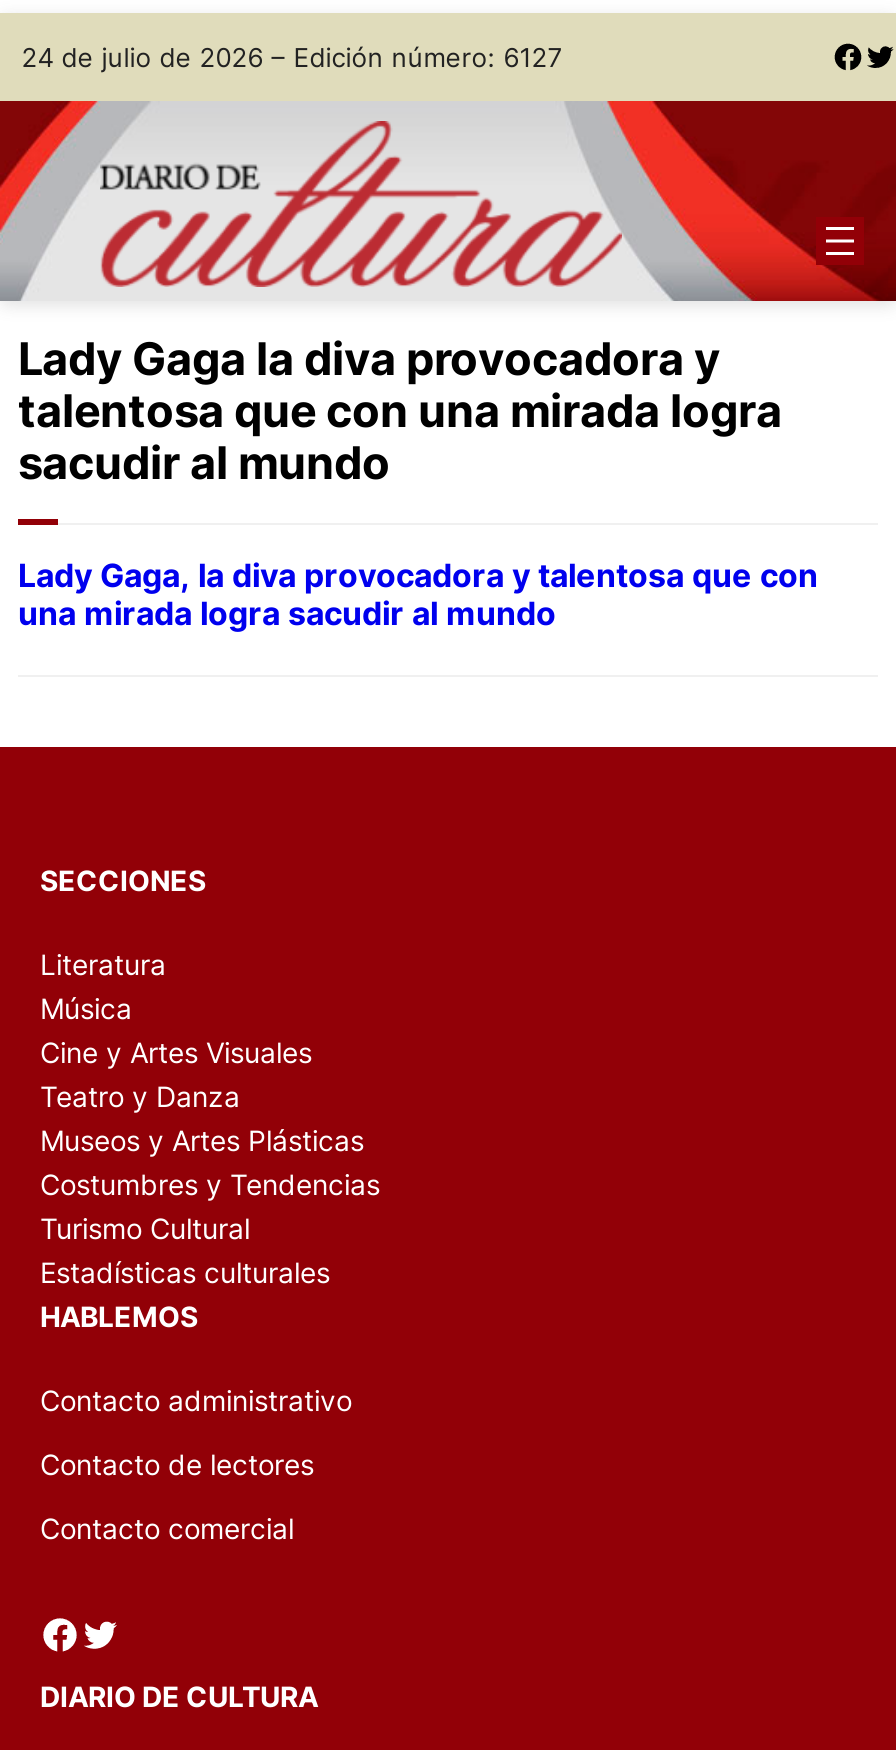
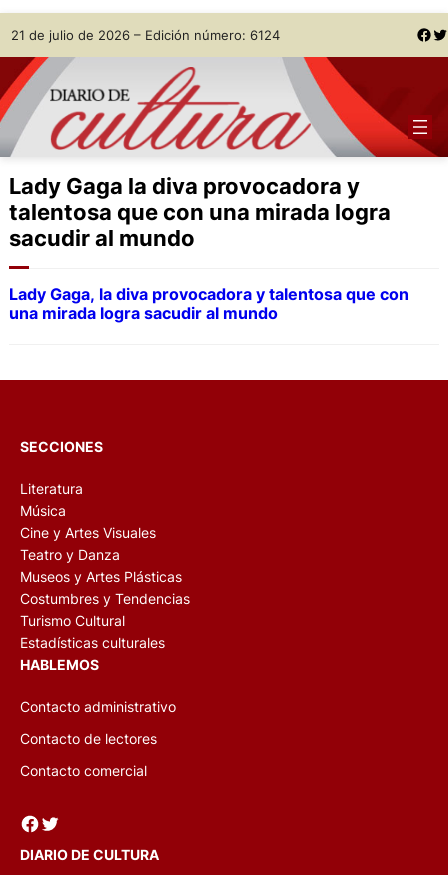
[21,41,561,73] 24 de julio de 2026 – Edición número: 6127 -> [11,27,280,43] 21 de julio de 2026 – Edición número: 6124

